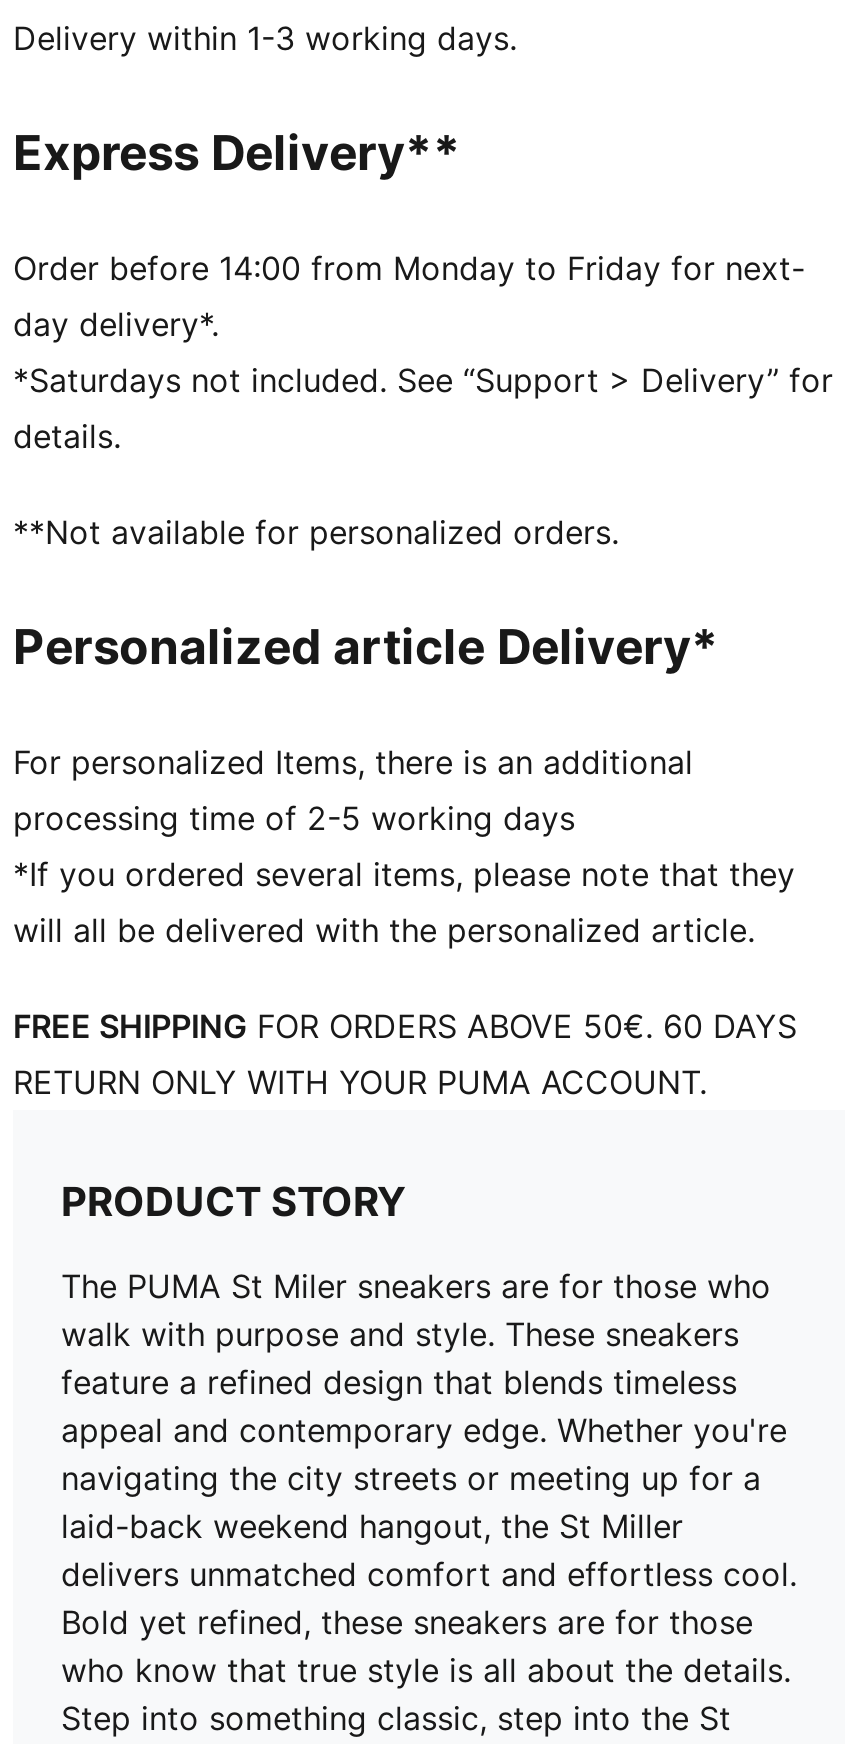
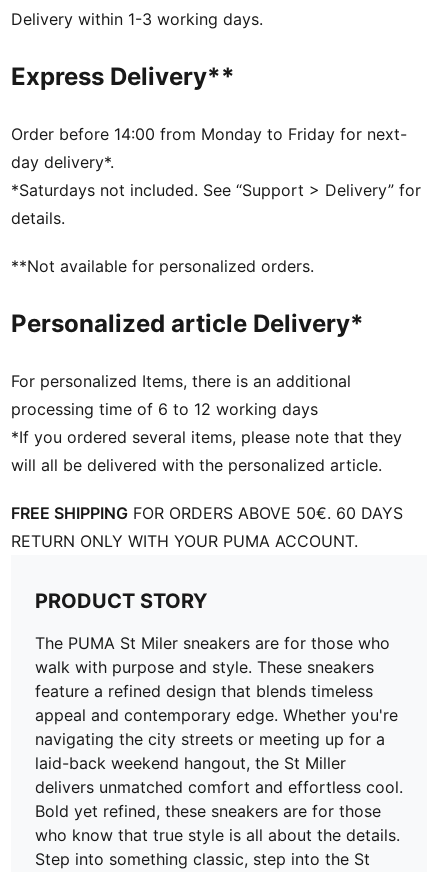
[13,798,575,838] processing time of 2-5 working days -> [11,399,318,419] processing time of 6 to 12 working days

